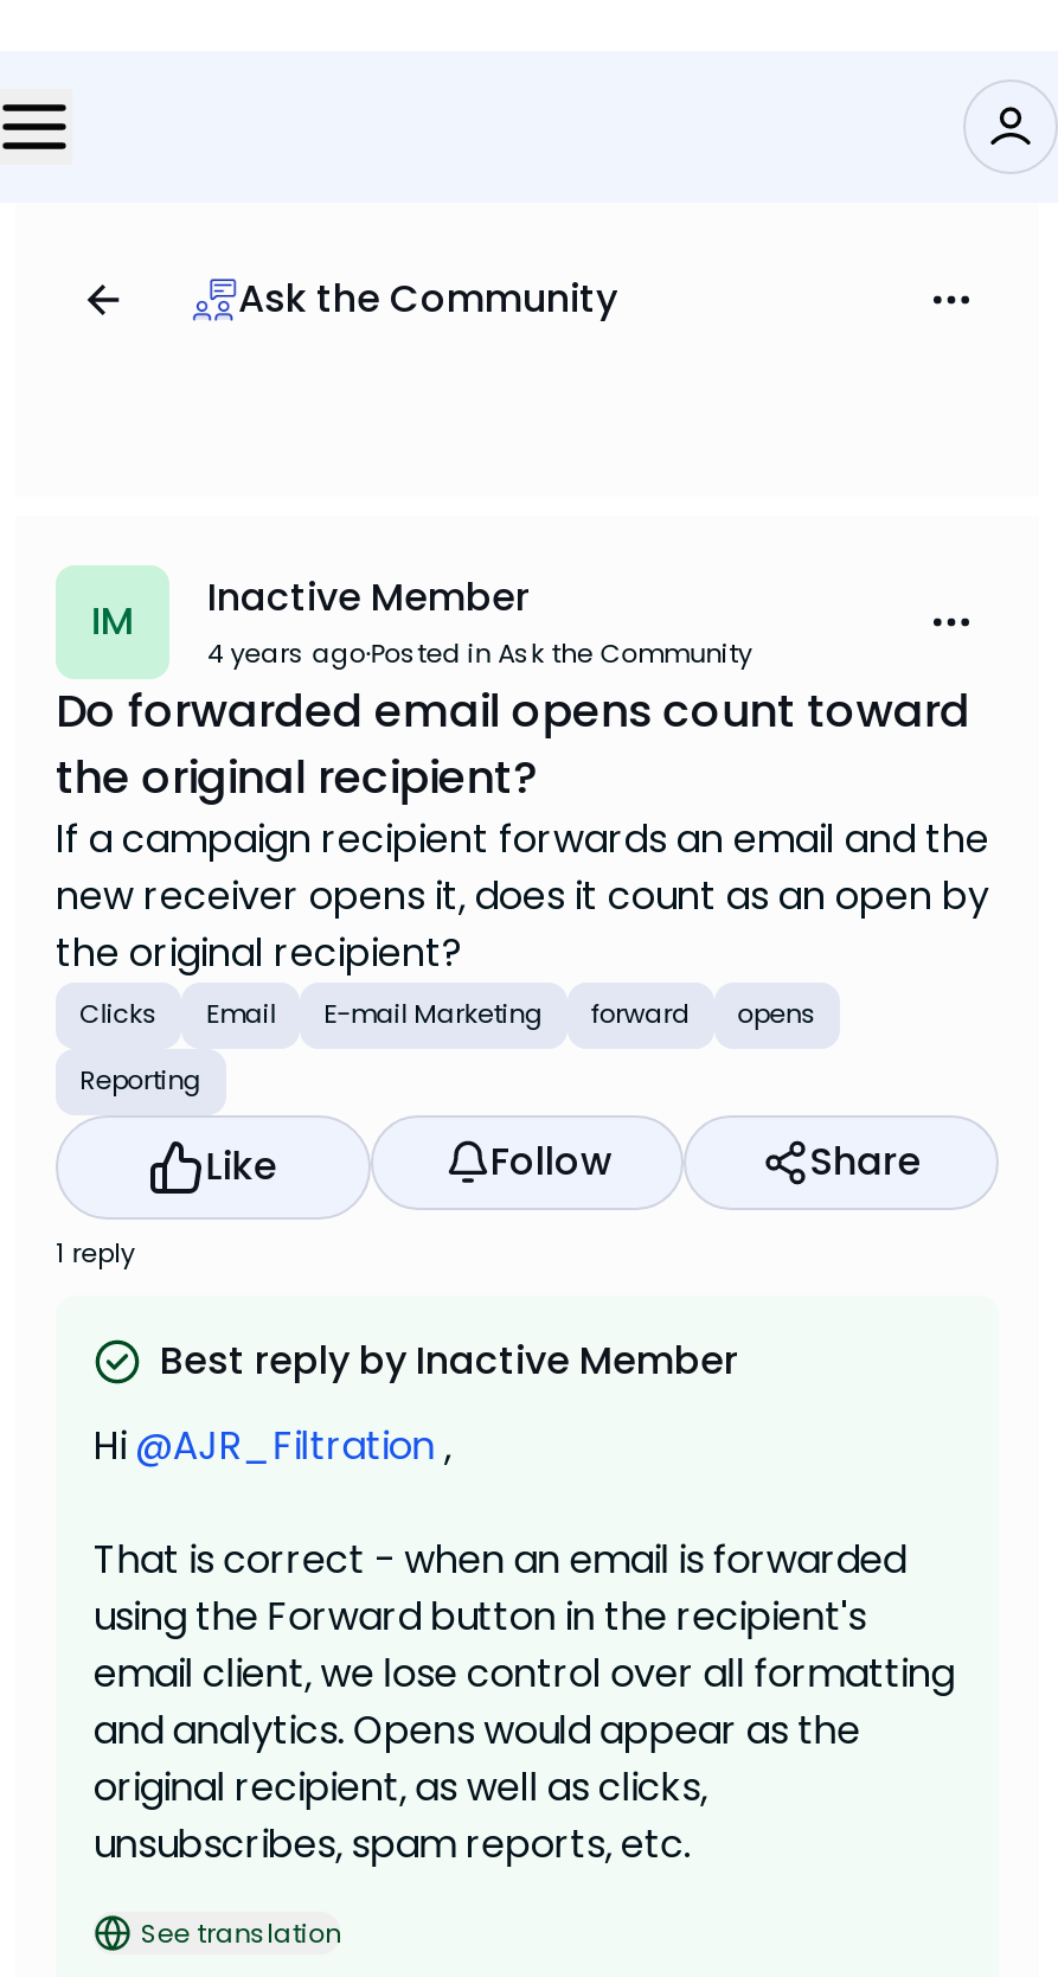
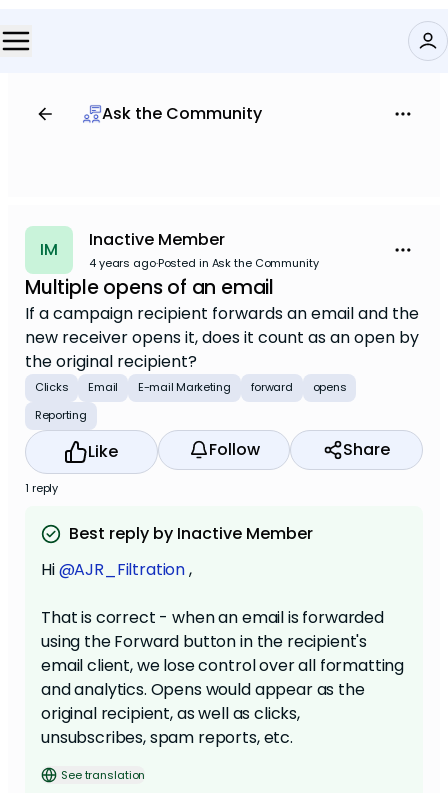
[56,679,970,810] Do forwarded email opens count toward | the original recipient? -> [25,274,274,301] Multiple opens of an email

